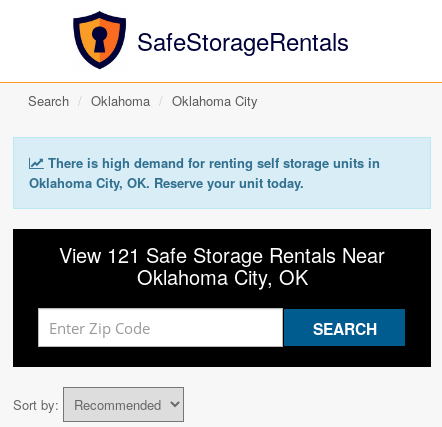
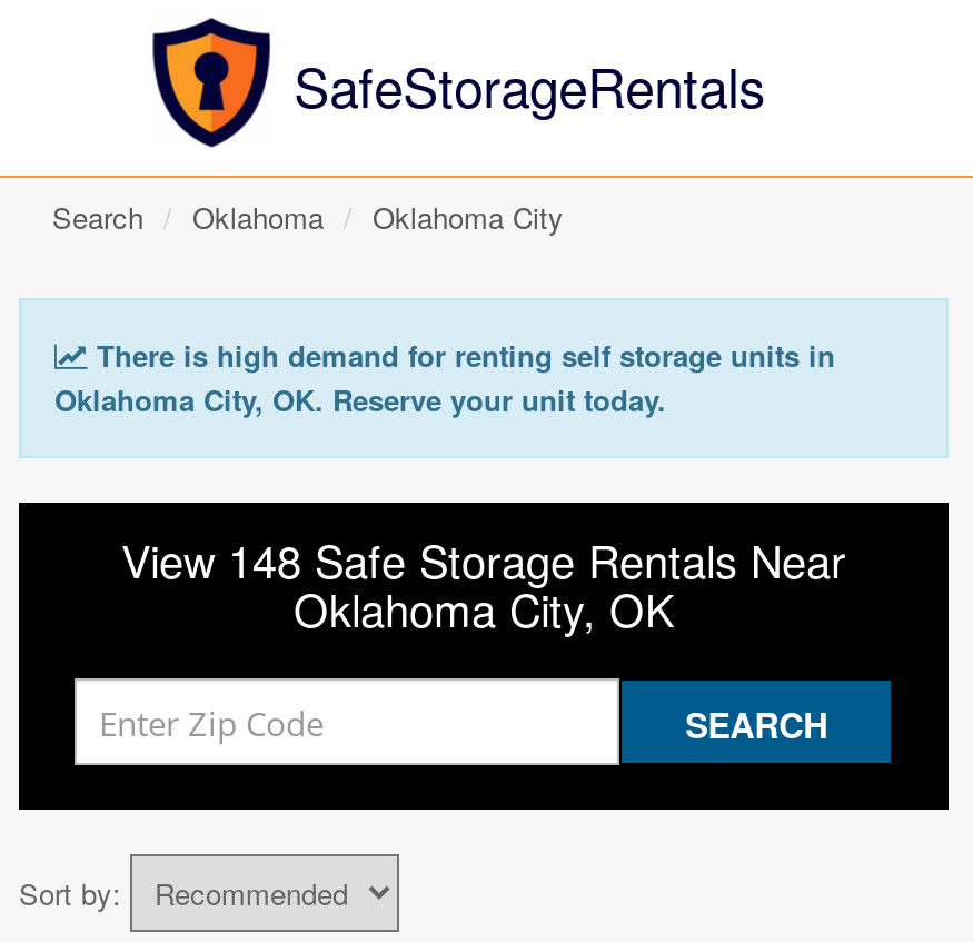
[59,240,385,269] View 121 Safe Storage Rentals Near -> [121,527,846,592] View 148 Safe Storage Rentals Near

